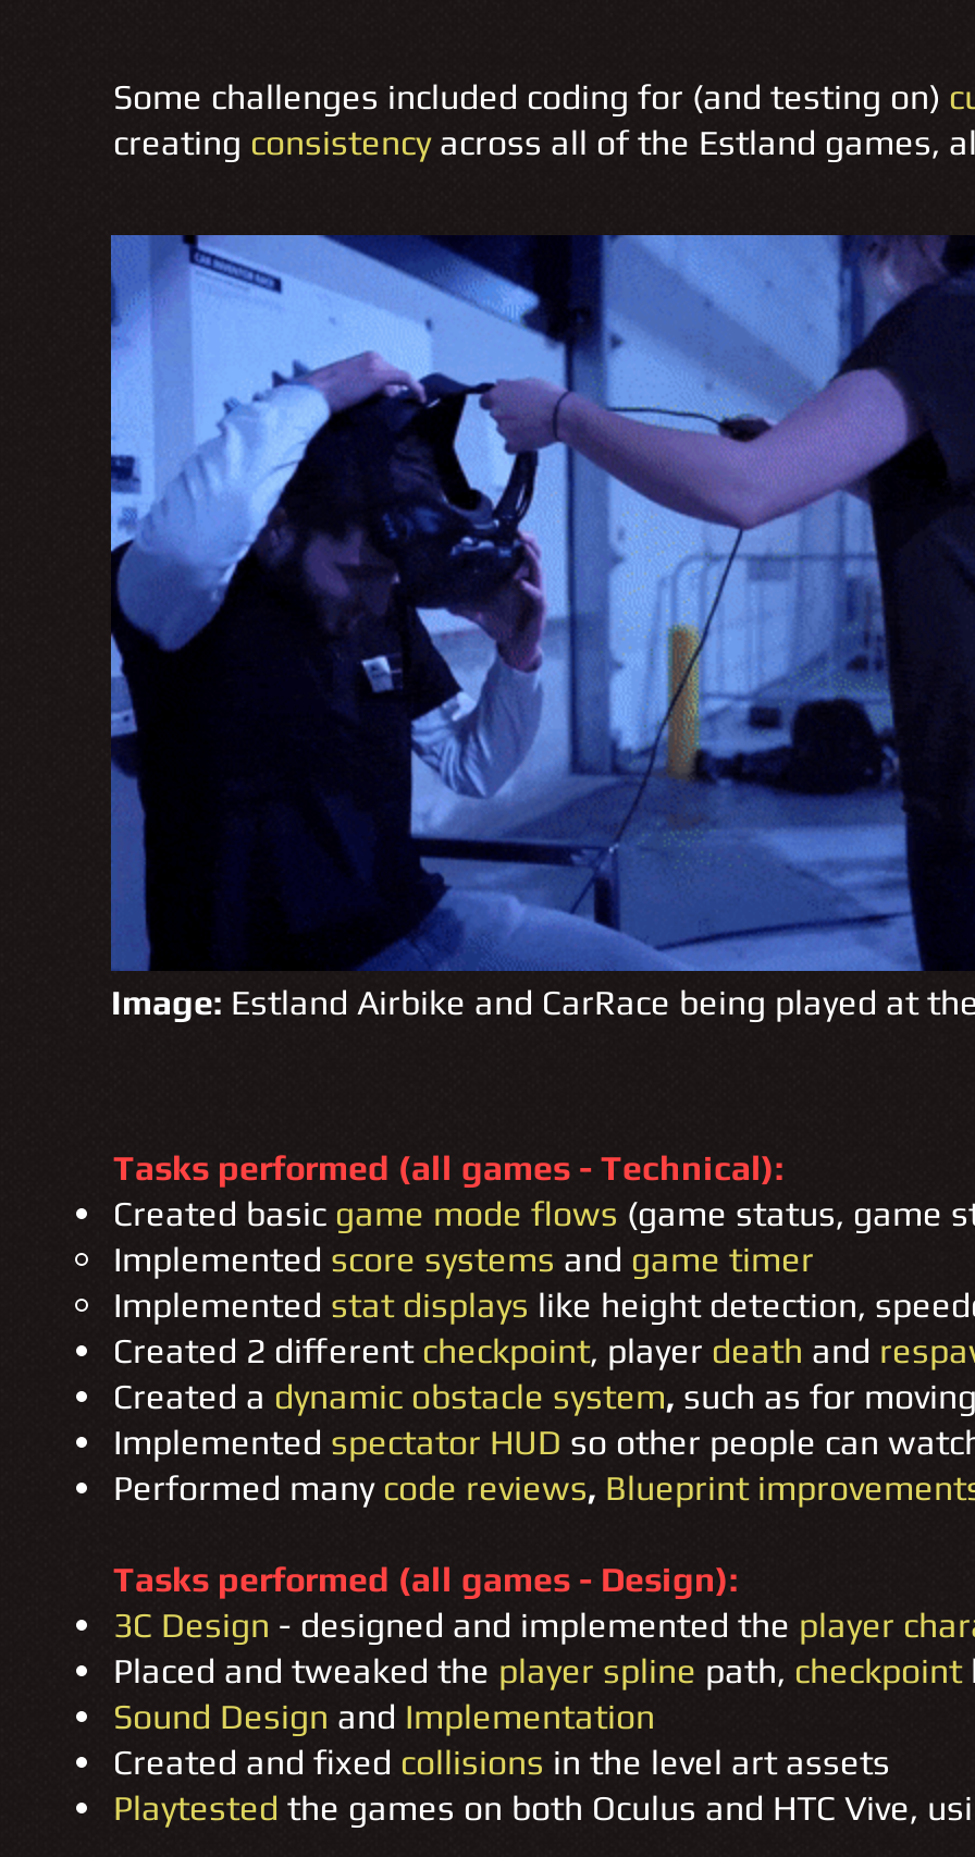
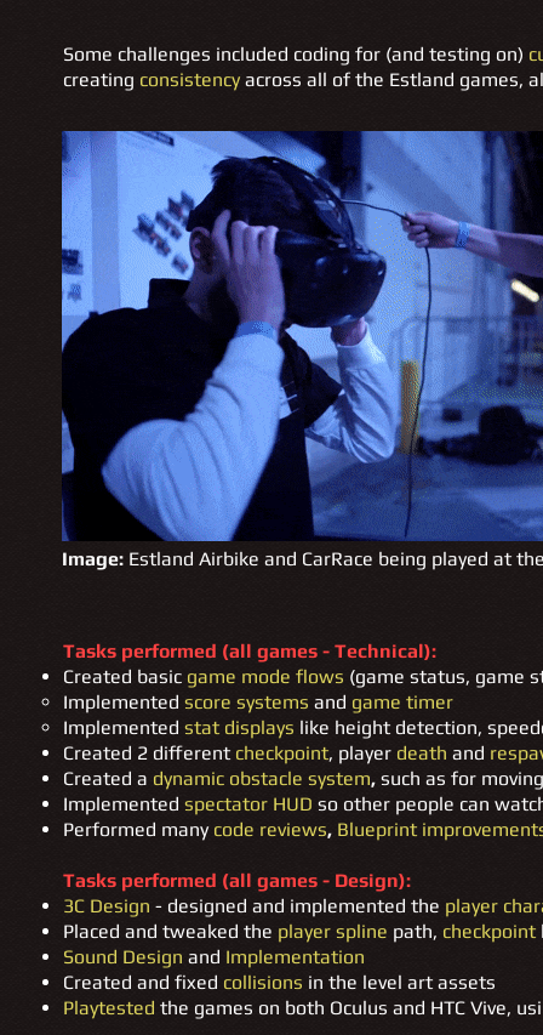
[109,233,968,973] [image] -> [61,130,539,542] [image]

